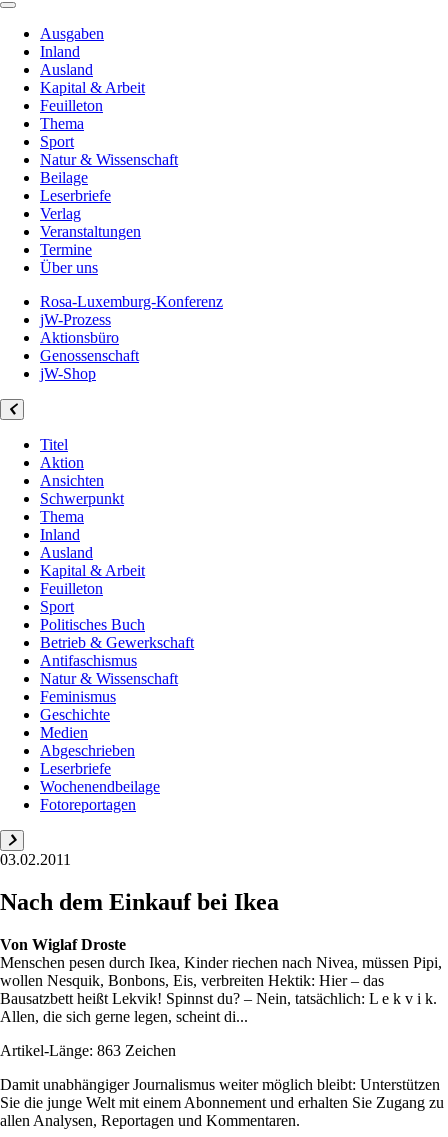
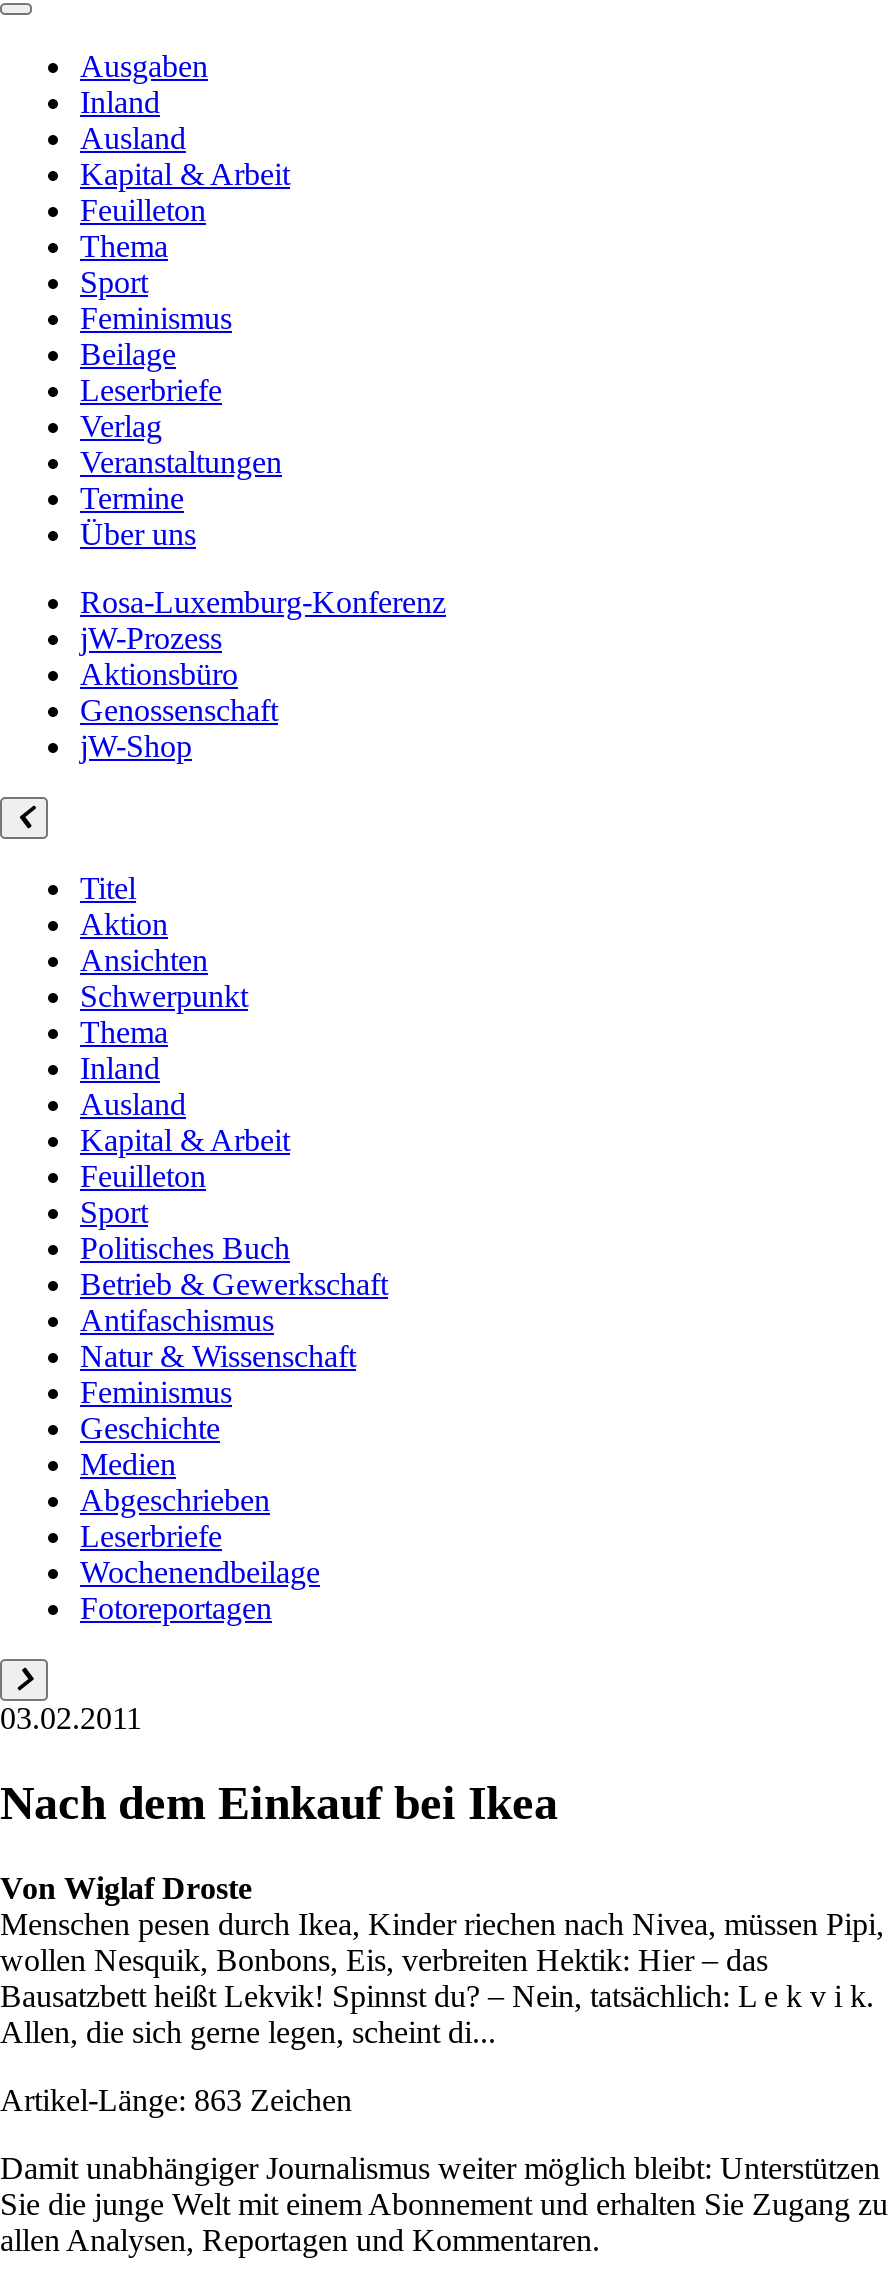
[40,151,178,168] Natur & Wissenschaft -> [80,301,232,335] Feminismus

